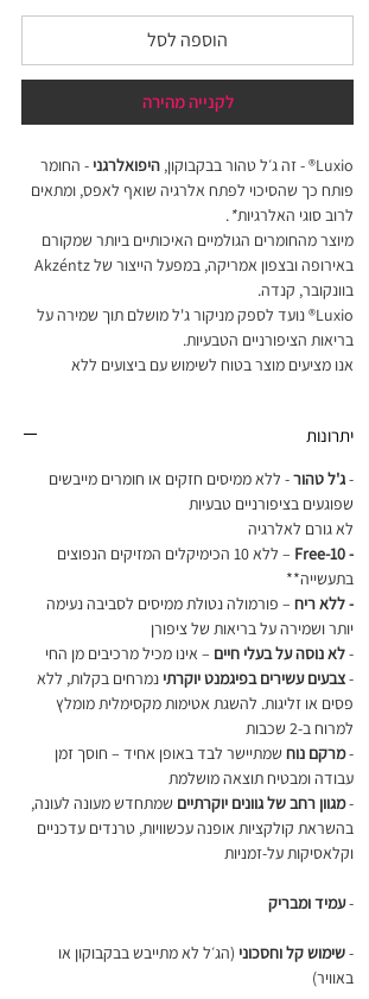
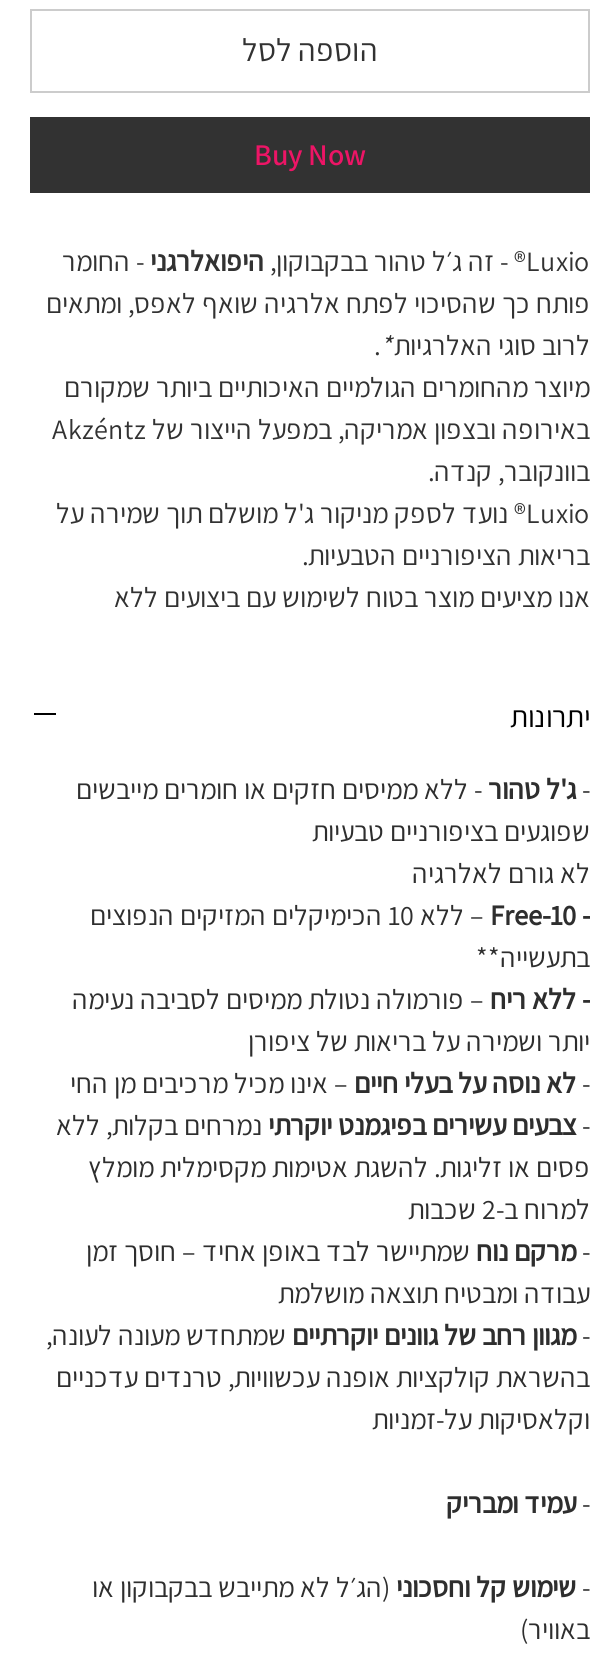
[142,90,233,113] לקנייה מהירה -> [254,135,366,173] Buy Now

